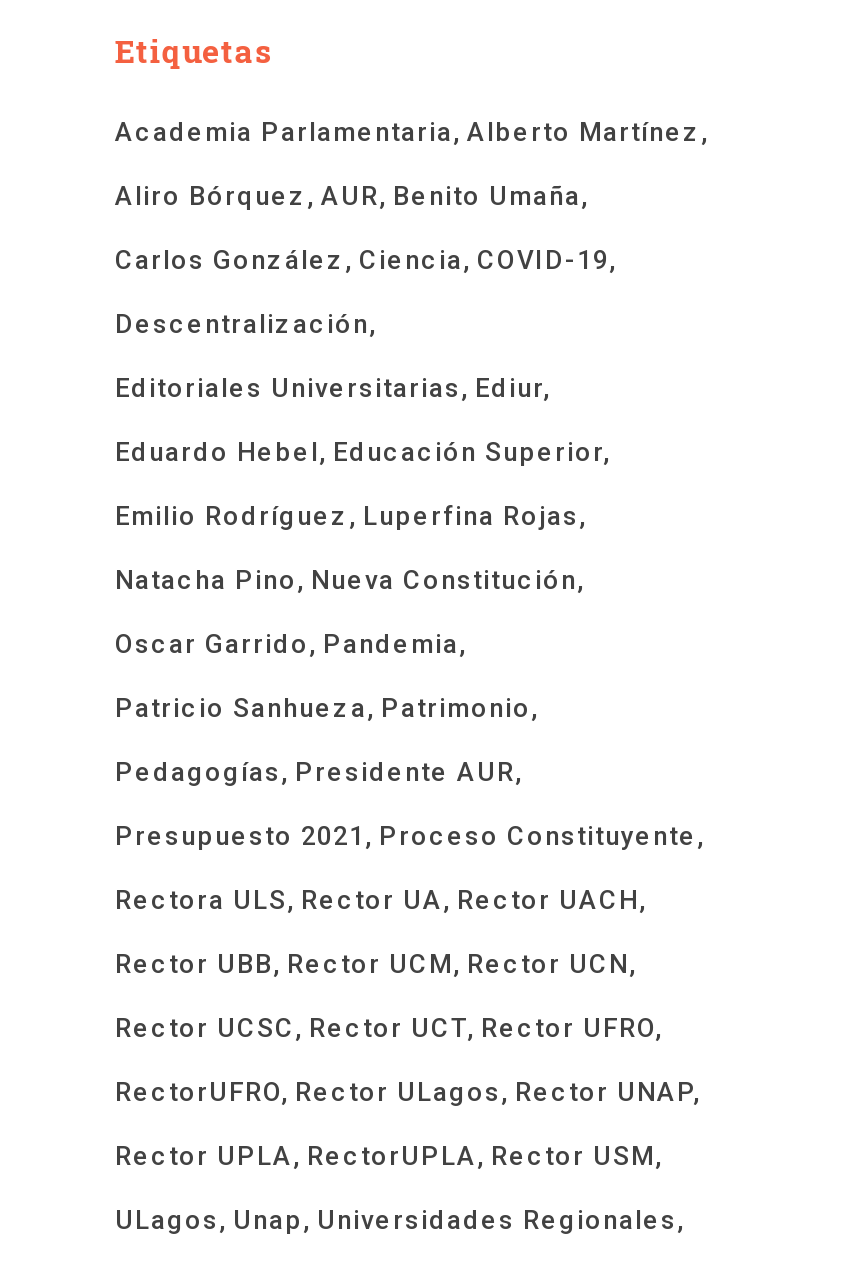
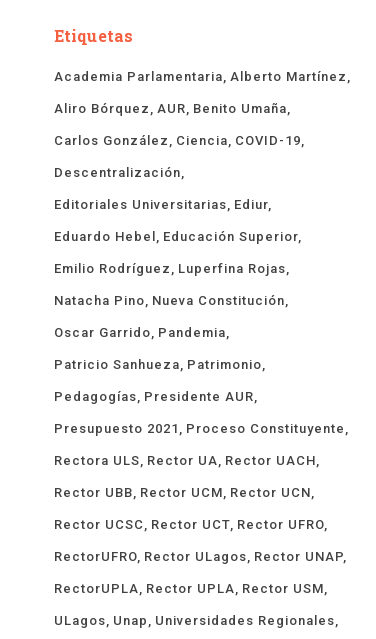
[115,1140,655,1170] Rector UPLA RectorUPLA Rector USM -> [54,581,324,596] RectorUPLA Rector UPLA Rector USM

